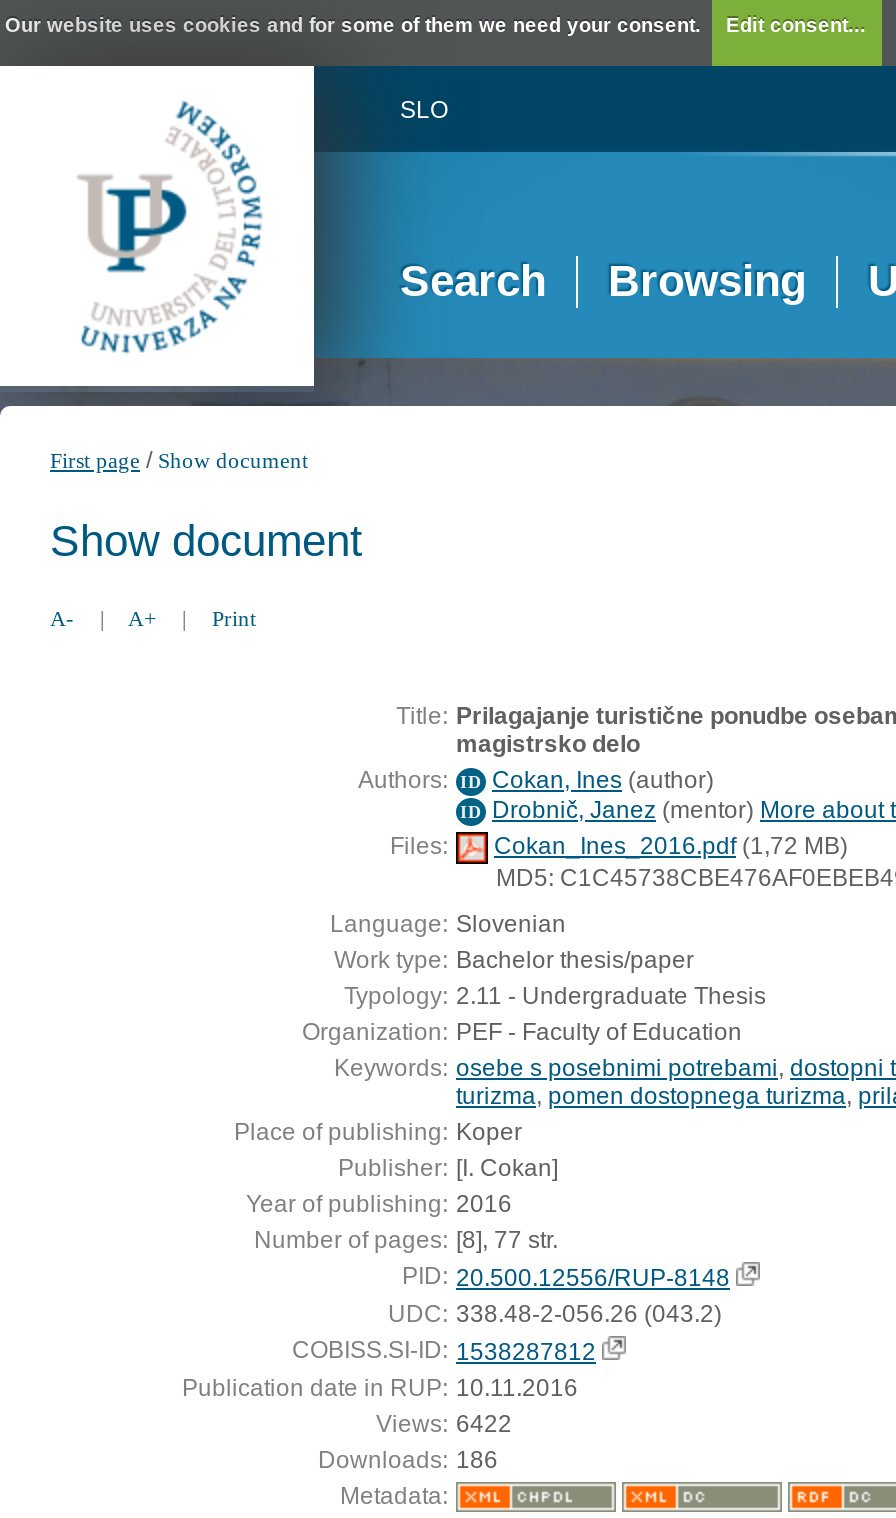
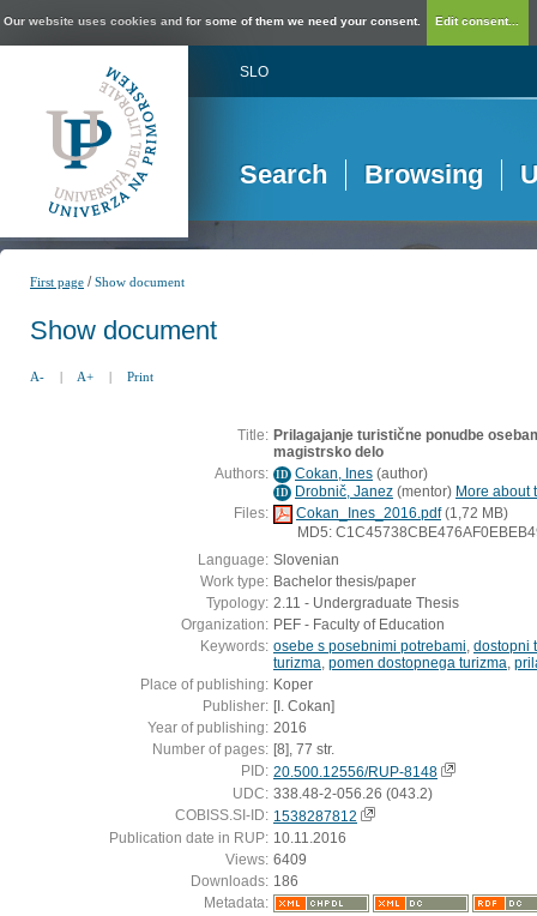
[376,1409,512,1437] Views: 6422 -> [225,851,307,867] Views: 6409

